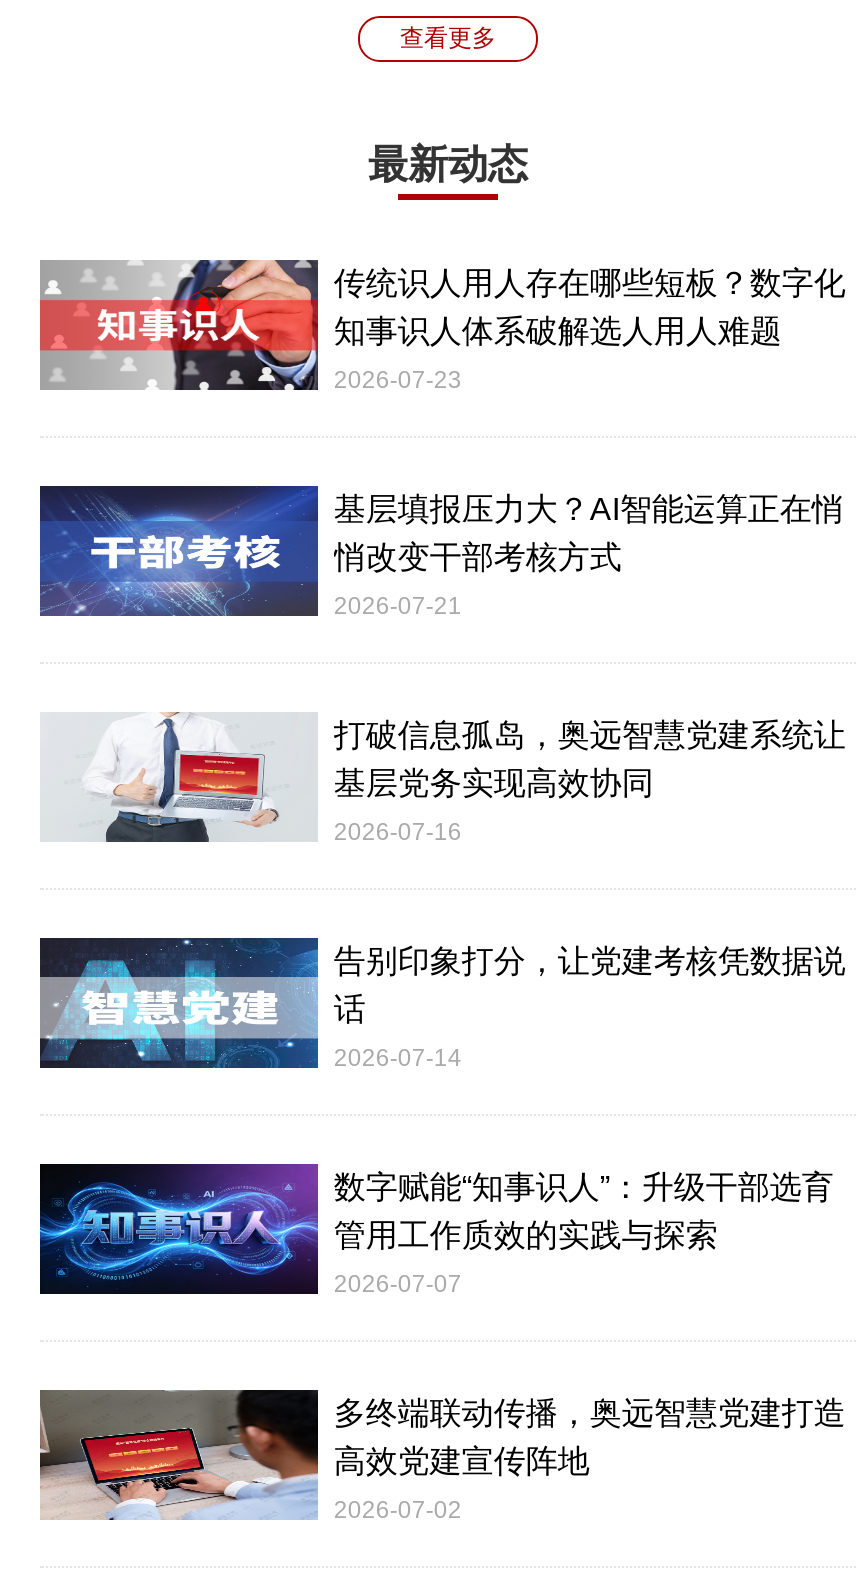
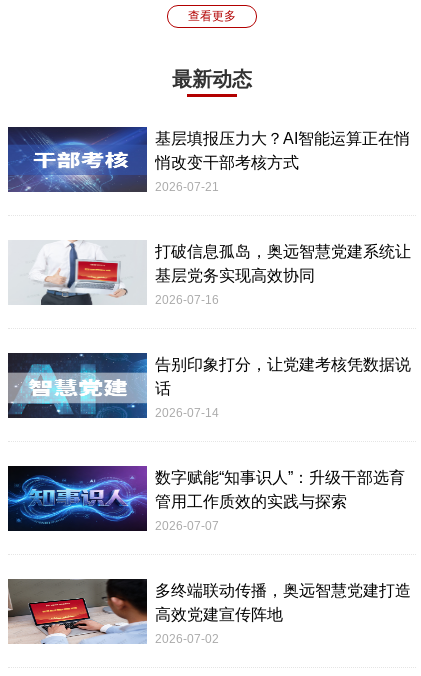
[38,258,846,394] [image] | 传统识人用人存在哪些短板？数字化 | 知事识人体系破解选人用人难题 | 2026-07-23 -> none

